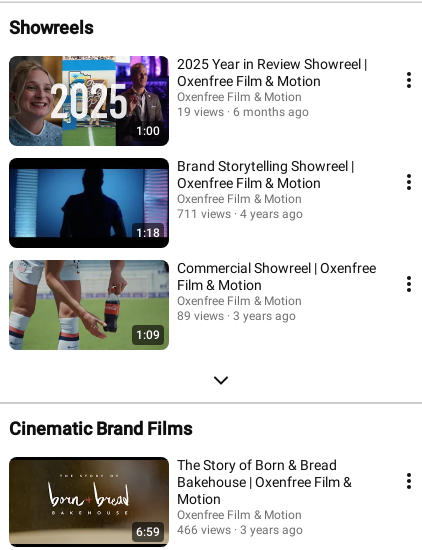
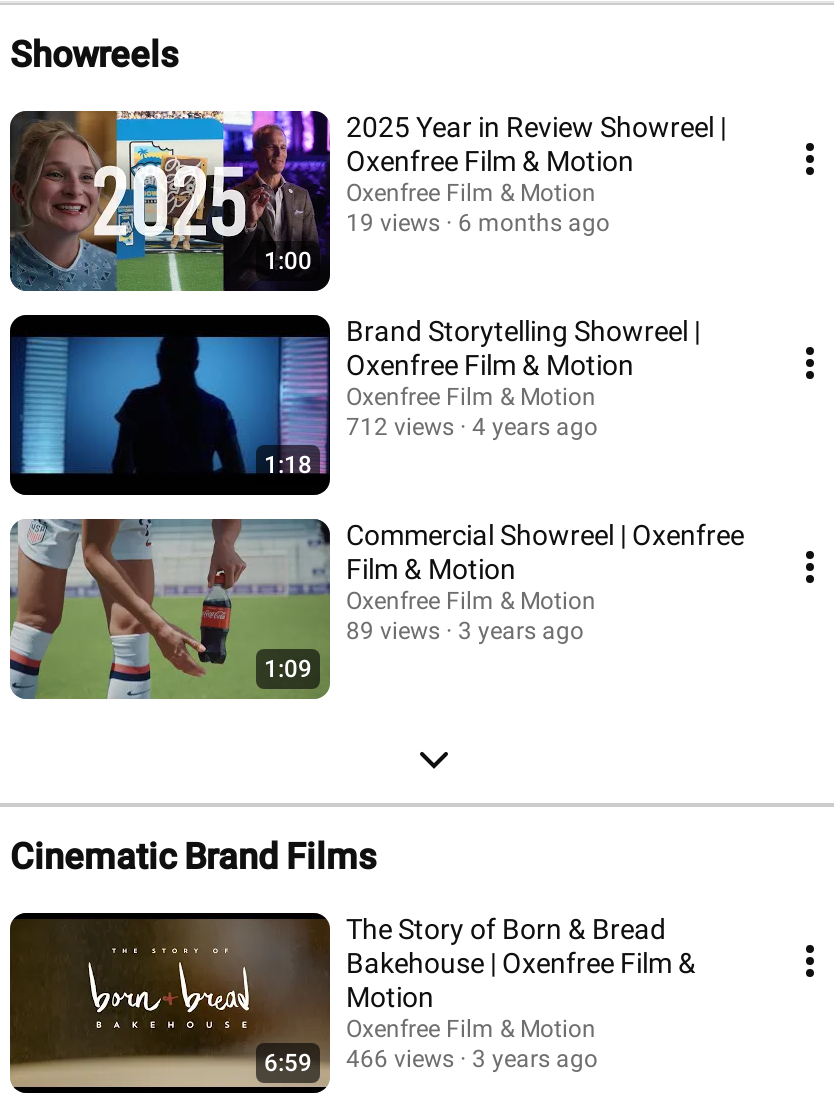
[177,206,303,220] 711 views 4 years ago -> [346,412,598,440] 712 views 4 years ago

